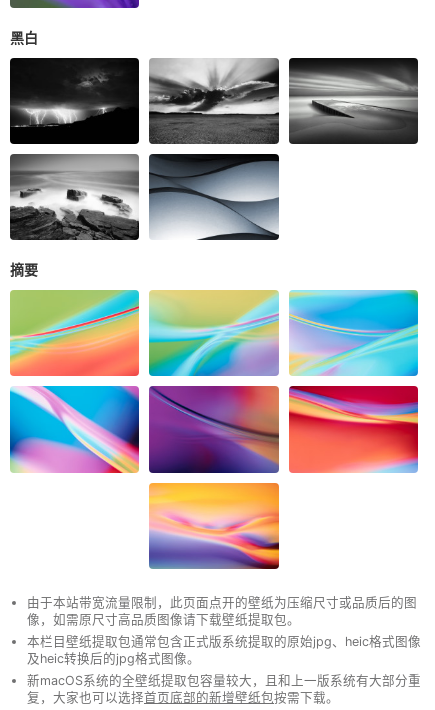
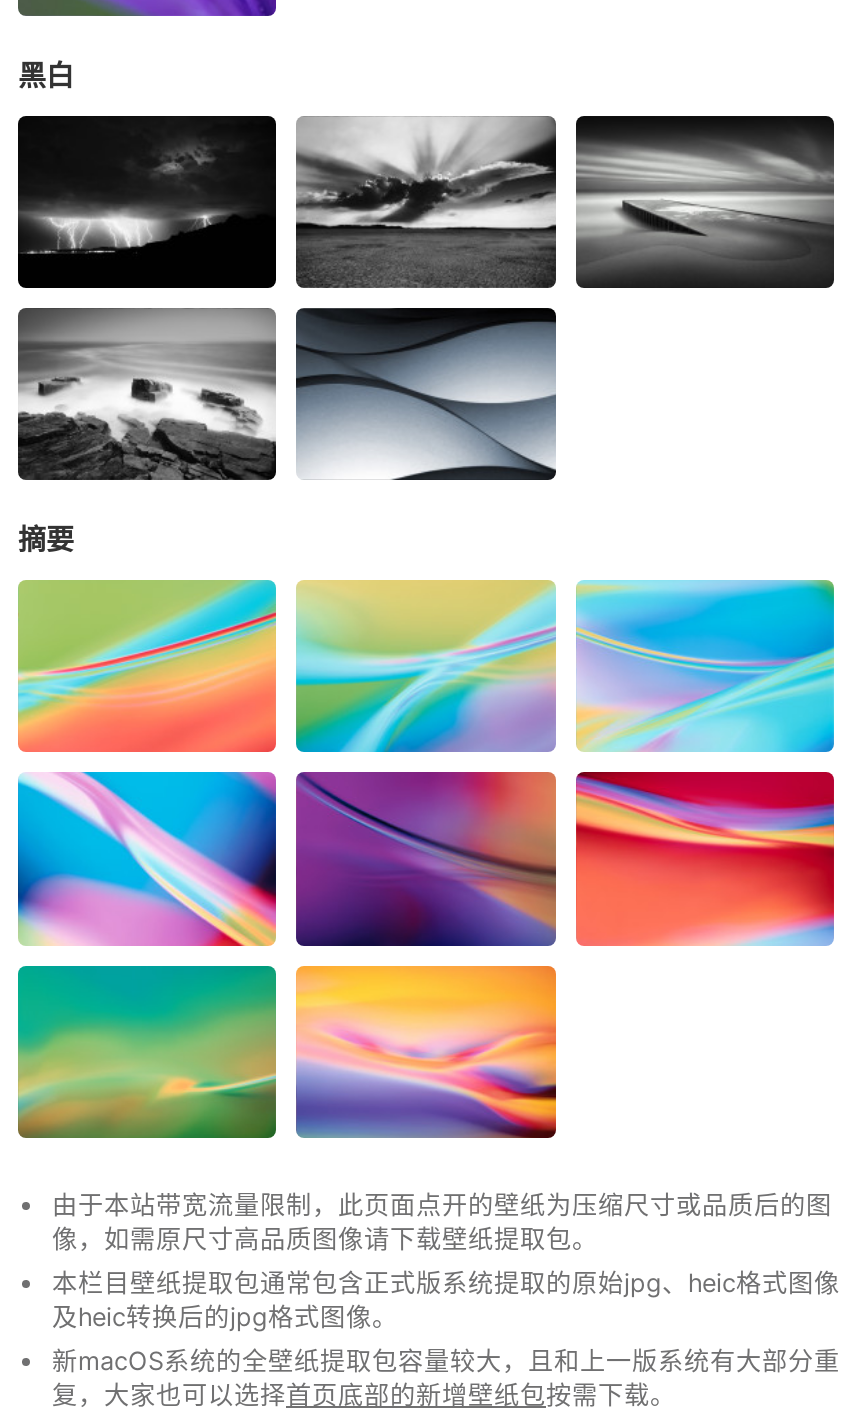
none -> [16,964,278,1140] [image]

